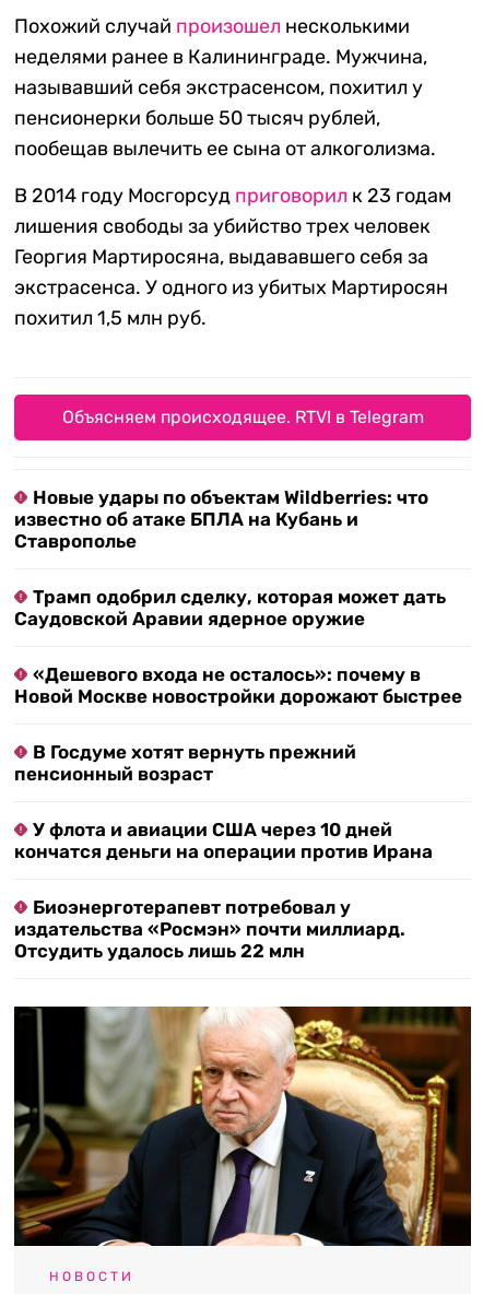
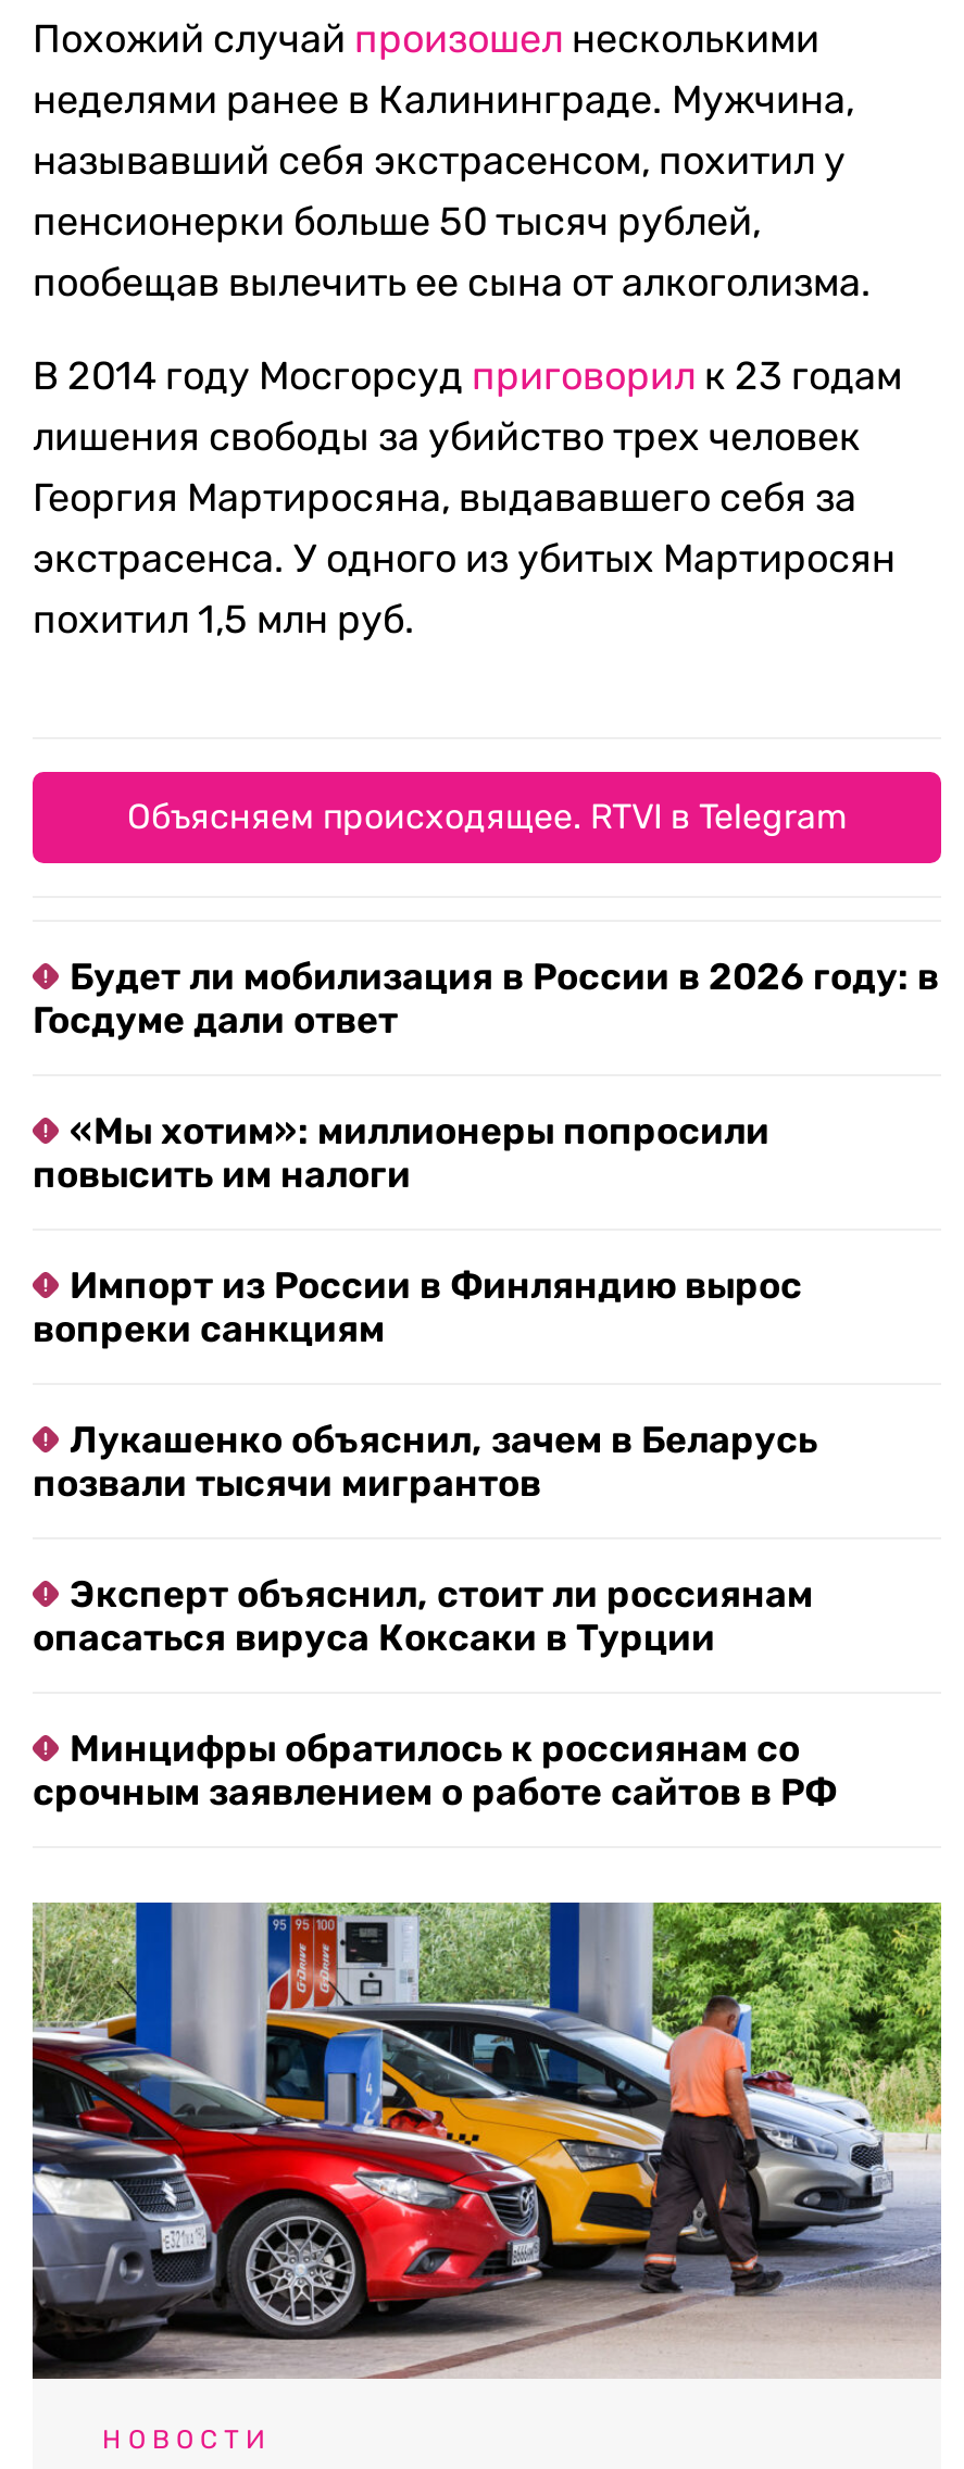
[14,486,428,552] Новые удары по объектам Wildberries: что | известно об атаке БПЛА на Кубань и | Ставрополье -> [33,955,939,1042] Будет ли мобилизация в России в 2026 году: в | Госдуме дали ответ
[14,586,446,630] Трамп одобрил сделку, которая может дать | Саудовской Аравии ядерное оружие -> [33,1109,769,1196] «Мы хотим»: миллионеры попросили | повысить им налоги
[14,664,462,707] «Дешевого входа не осталось»: почему в | Новой Москве новостройки дорожают быстрее -> [33,1264,802,1351] Импорт из России в Финляндию вырос | вопреки санкциям
[14,741,356,785] В Госдуме хотят вернуть прежний | пенсионный возраст -> [33,1418,817,1505] Лукашенко объяснил, зачем в Беларусь | позвали тысячи мигрантов
[14,819,433,862] У флота и авиации США через 10 дней | кончатся деньги на операции против Ирана -> [33,1572,813,1659] Эксперт объяснил, стоит ли россиянам | опасаться вируса Коксаки в Турции
[14,896,405,962] Биоэнерготерапевт потребовал у | издательства «Росмэн» почти миллиард. | Отсудить удалось лишь 22 млн -> [33,1727,837,1814] Минцифры обратилось к россиянам со | срочным заявлением о работе сайтов в РФ
[13,1005,472,1247] [image] -> [30,1900,943,2381] [image]

